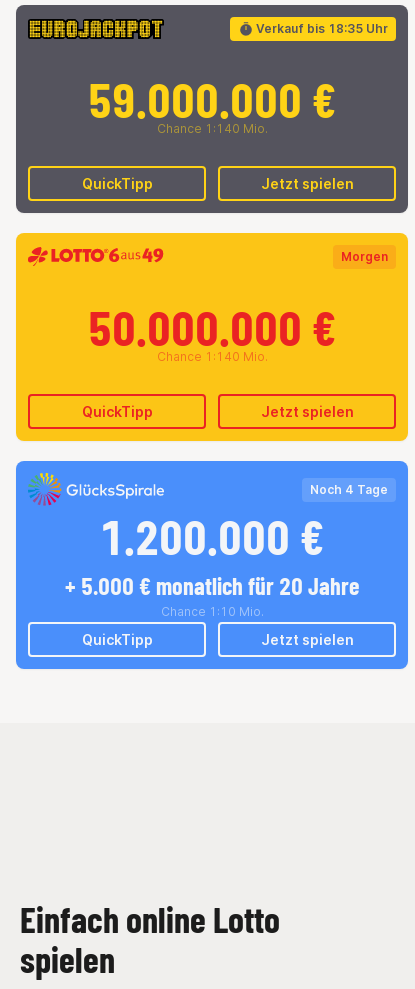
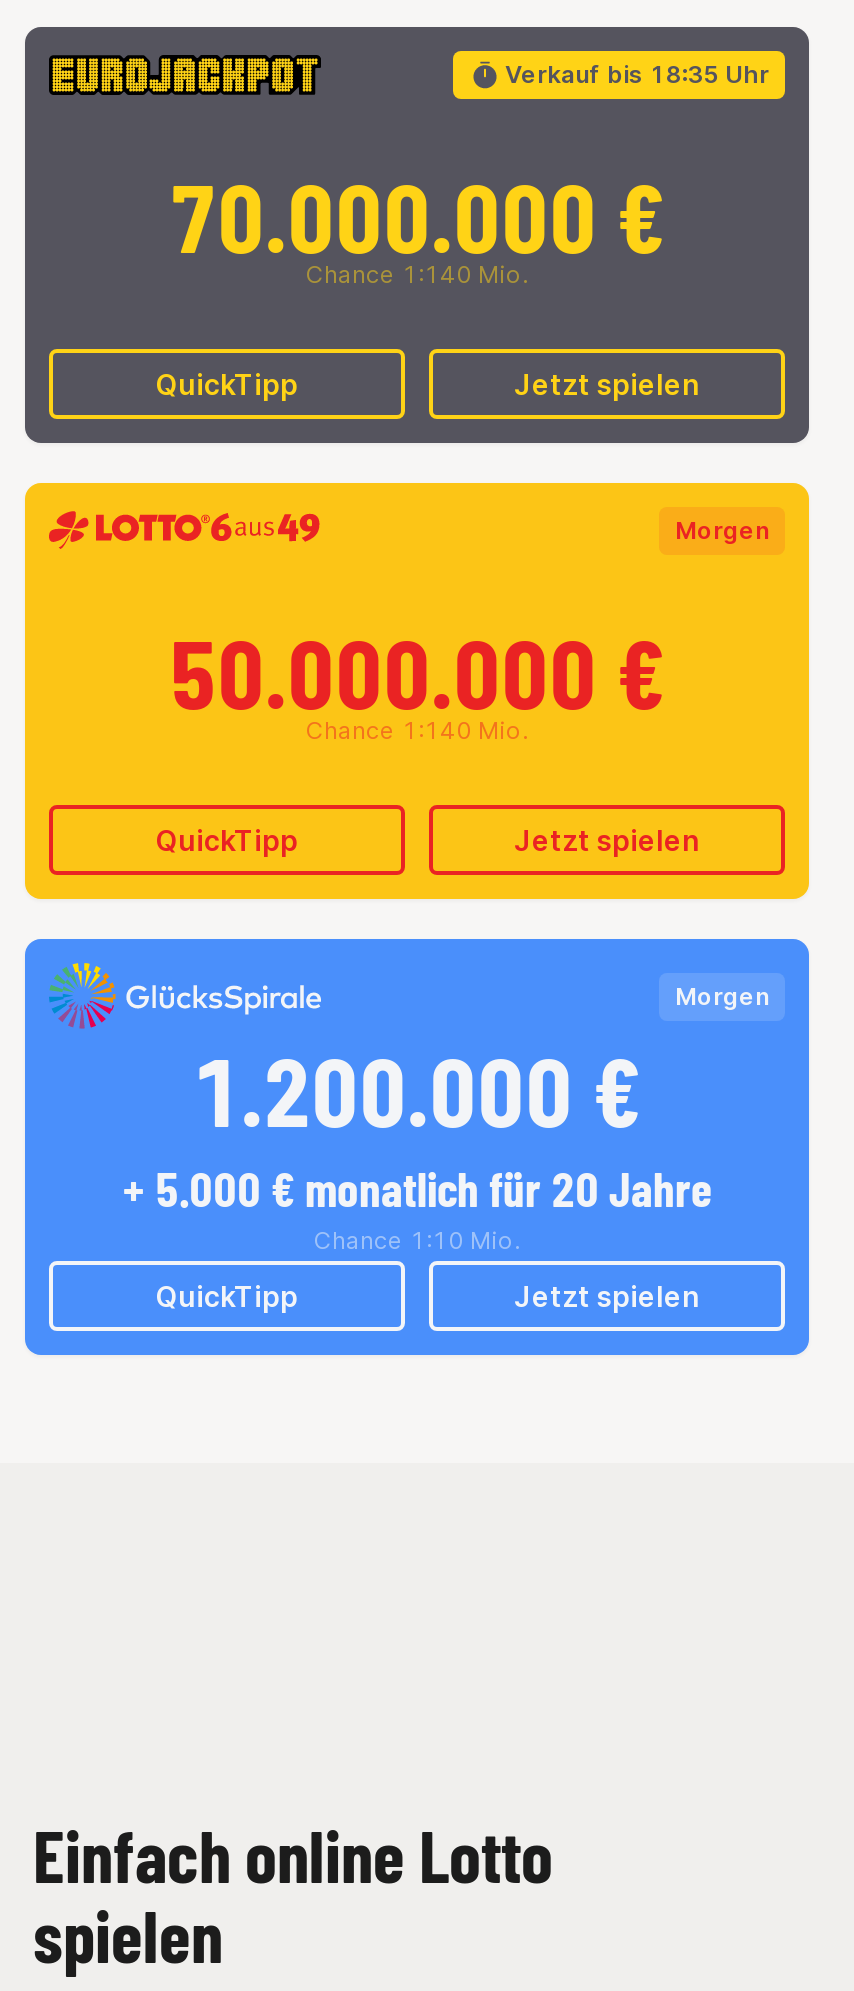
[88,69,336,127] 59.000.000 € -> [169,156,665,272] 70.000.000 €
[310,482,388,497] Noch 4 Tage -> [675,980,769,1010] Morgen

